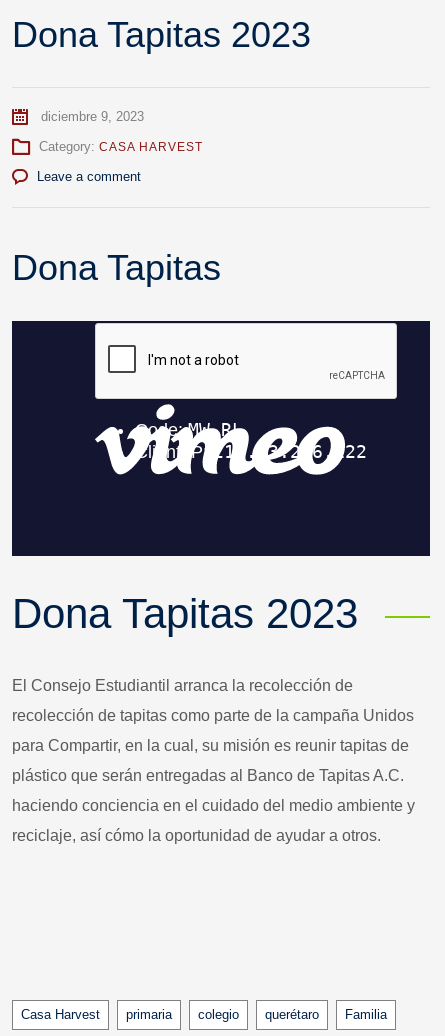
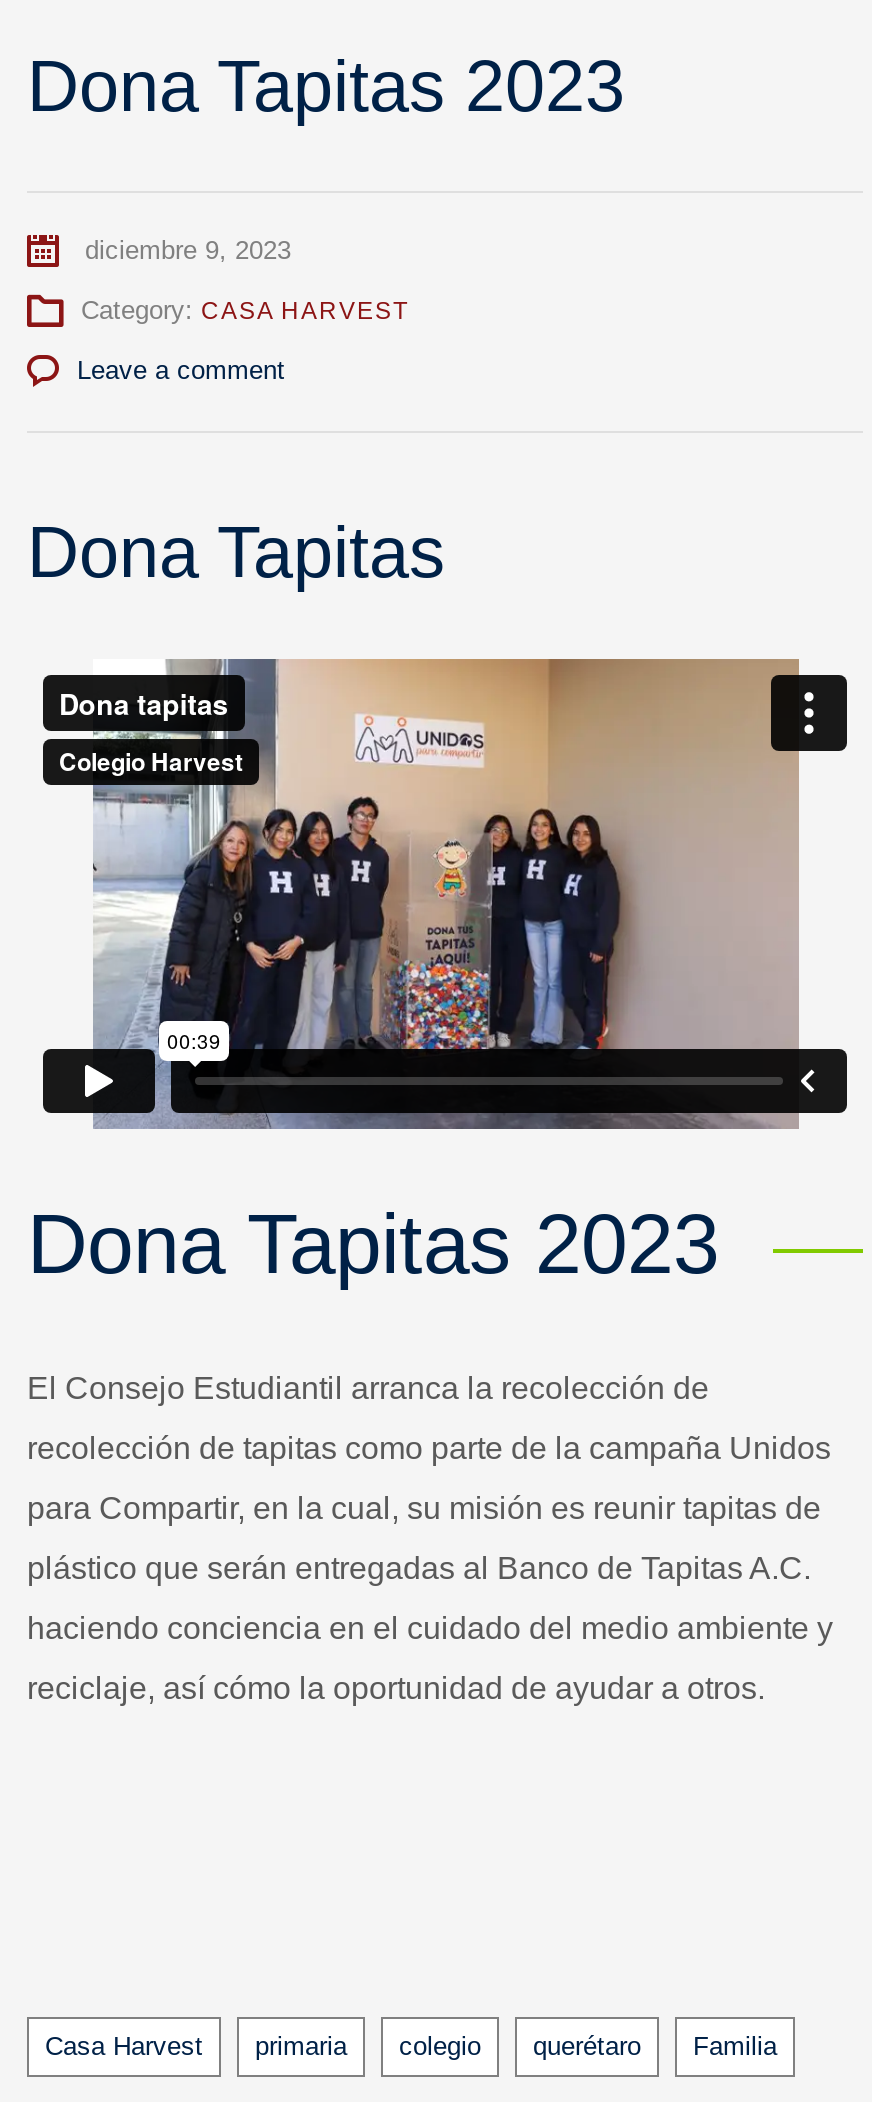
[11,320,431,557] [image] -> [27,657,863,1129] [image]

